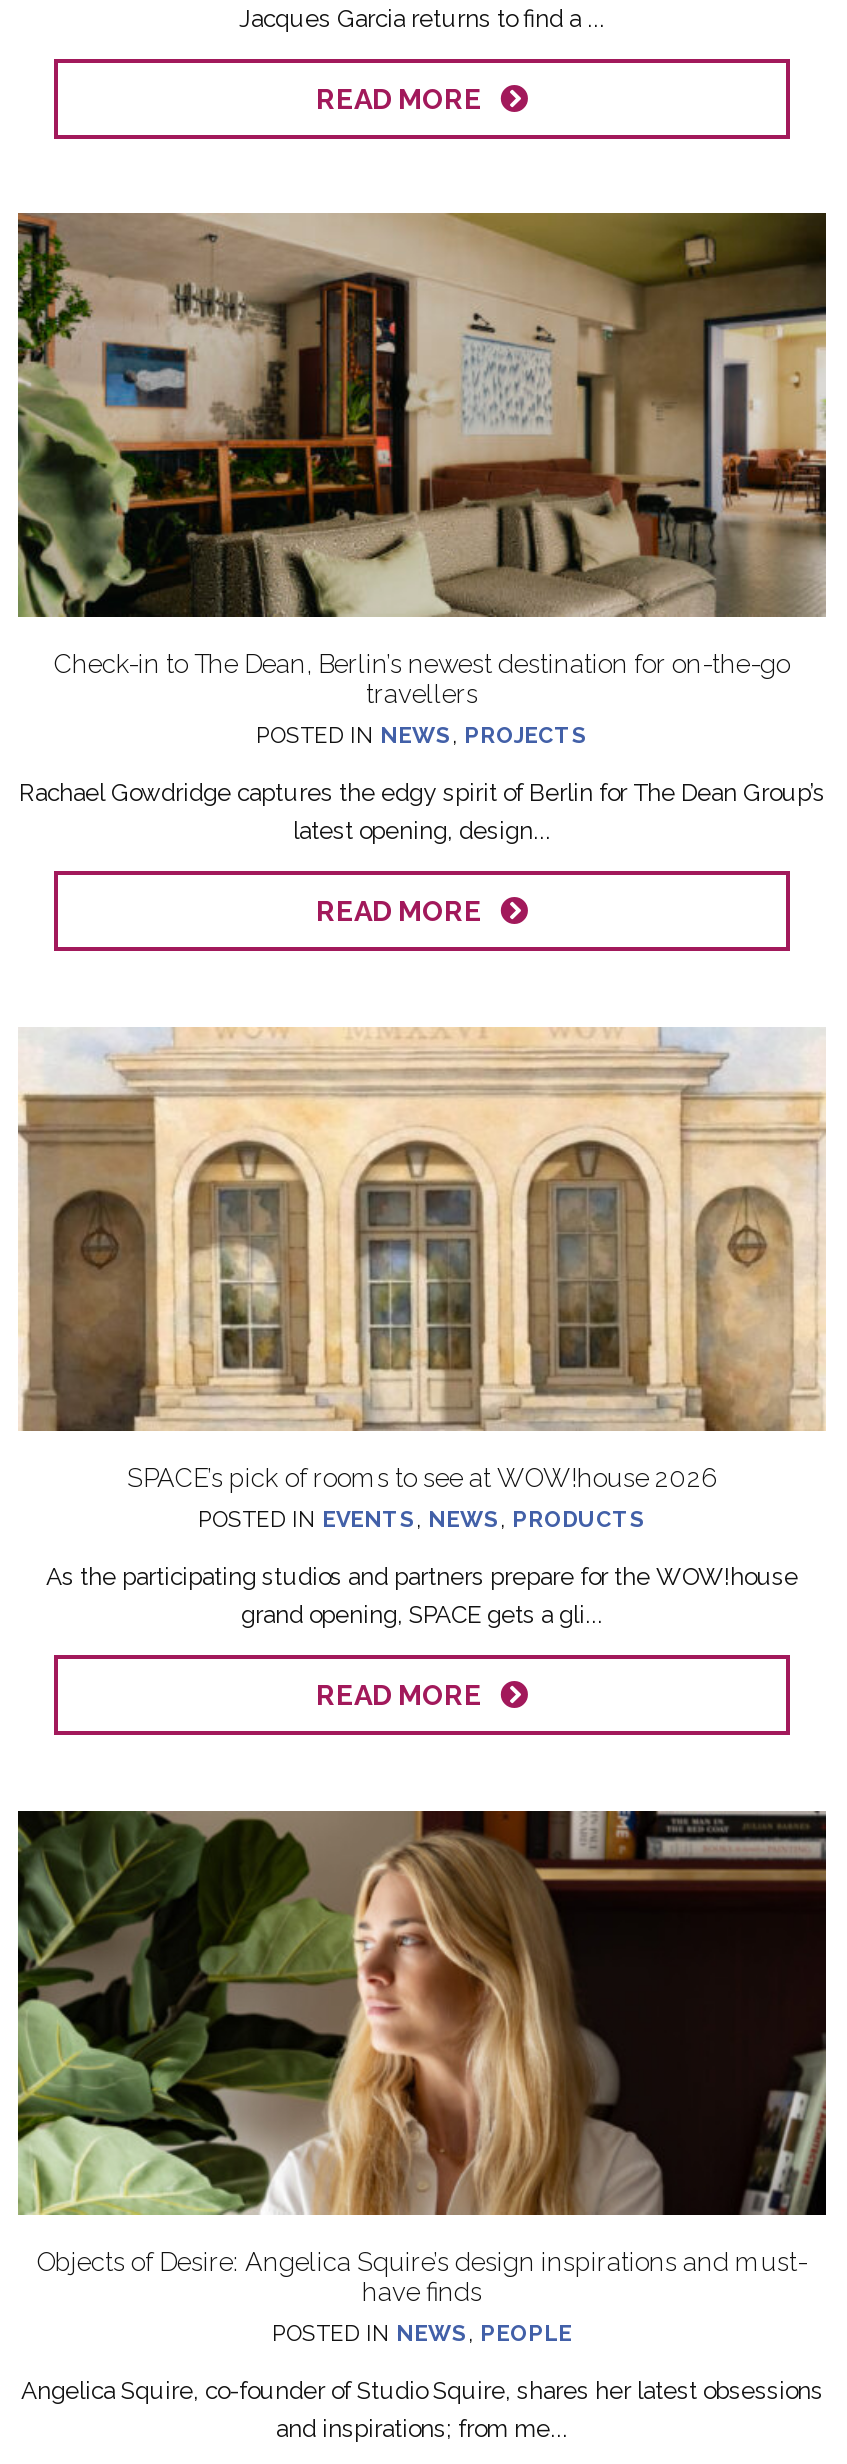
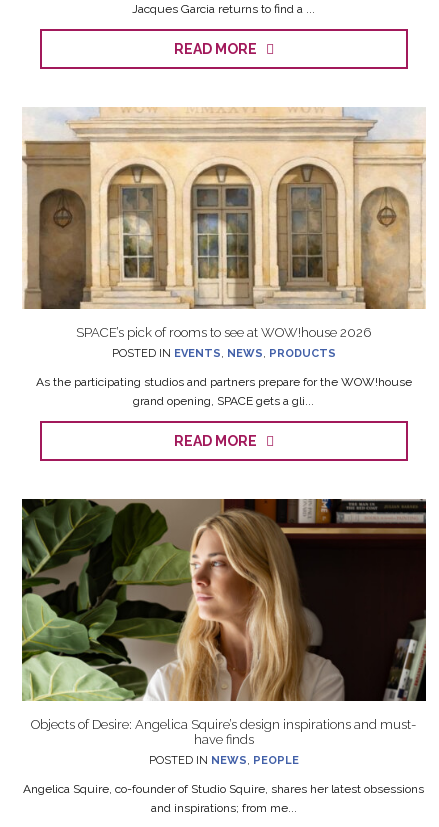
[316,83,500,115] READ MORE -> none
[16,210,828,846] [image] | Check-in to The Dean, Berlin’s newest destination for on-the-go | travellers | POSTED IN NEWS, PROJECTS | Rachael Gowdridge captures the edgy spirit of Berlin for The Dean Group’s | latest opening, design... -> none

